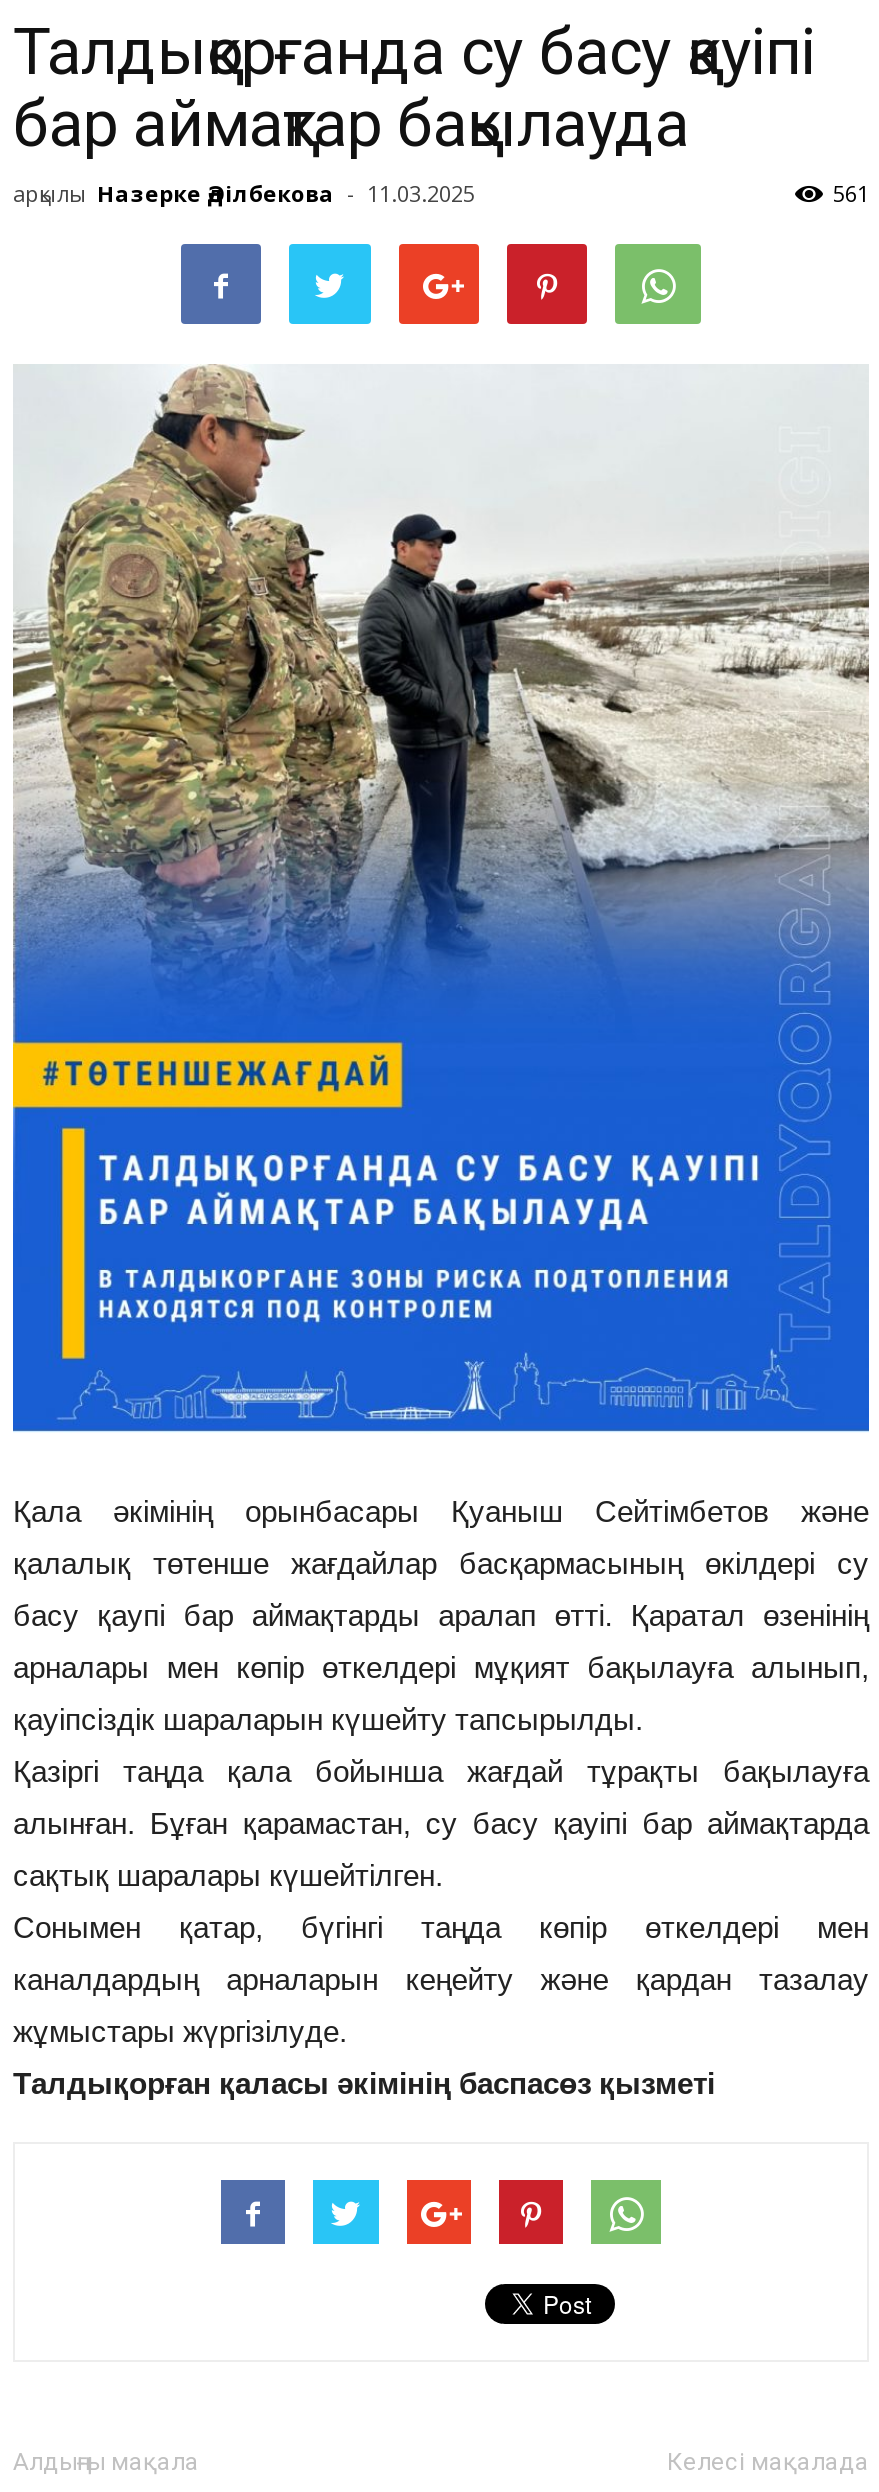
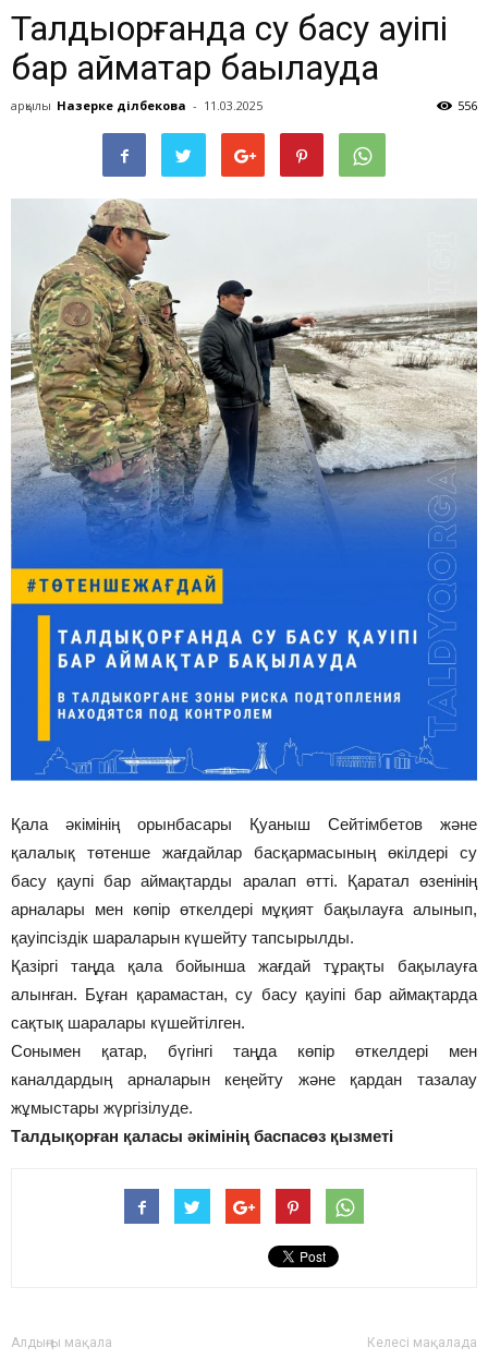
[833,178,869,208] 561 -> [457,97,477,113] 556

